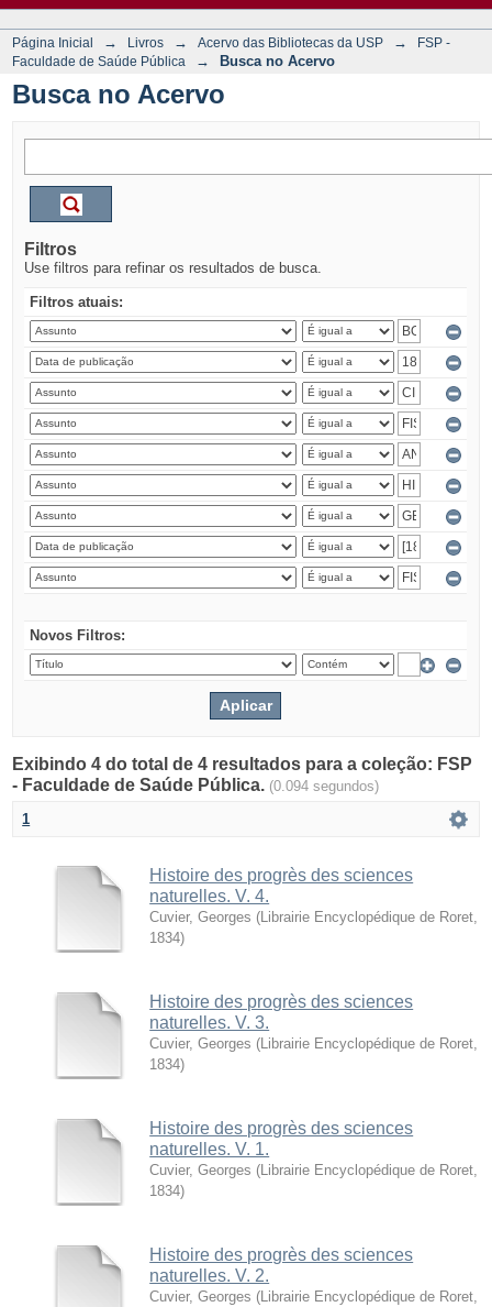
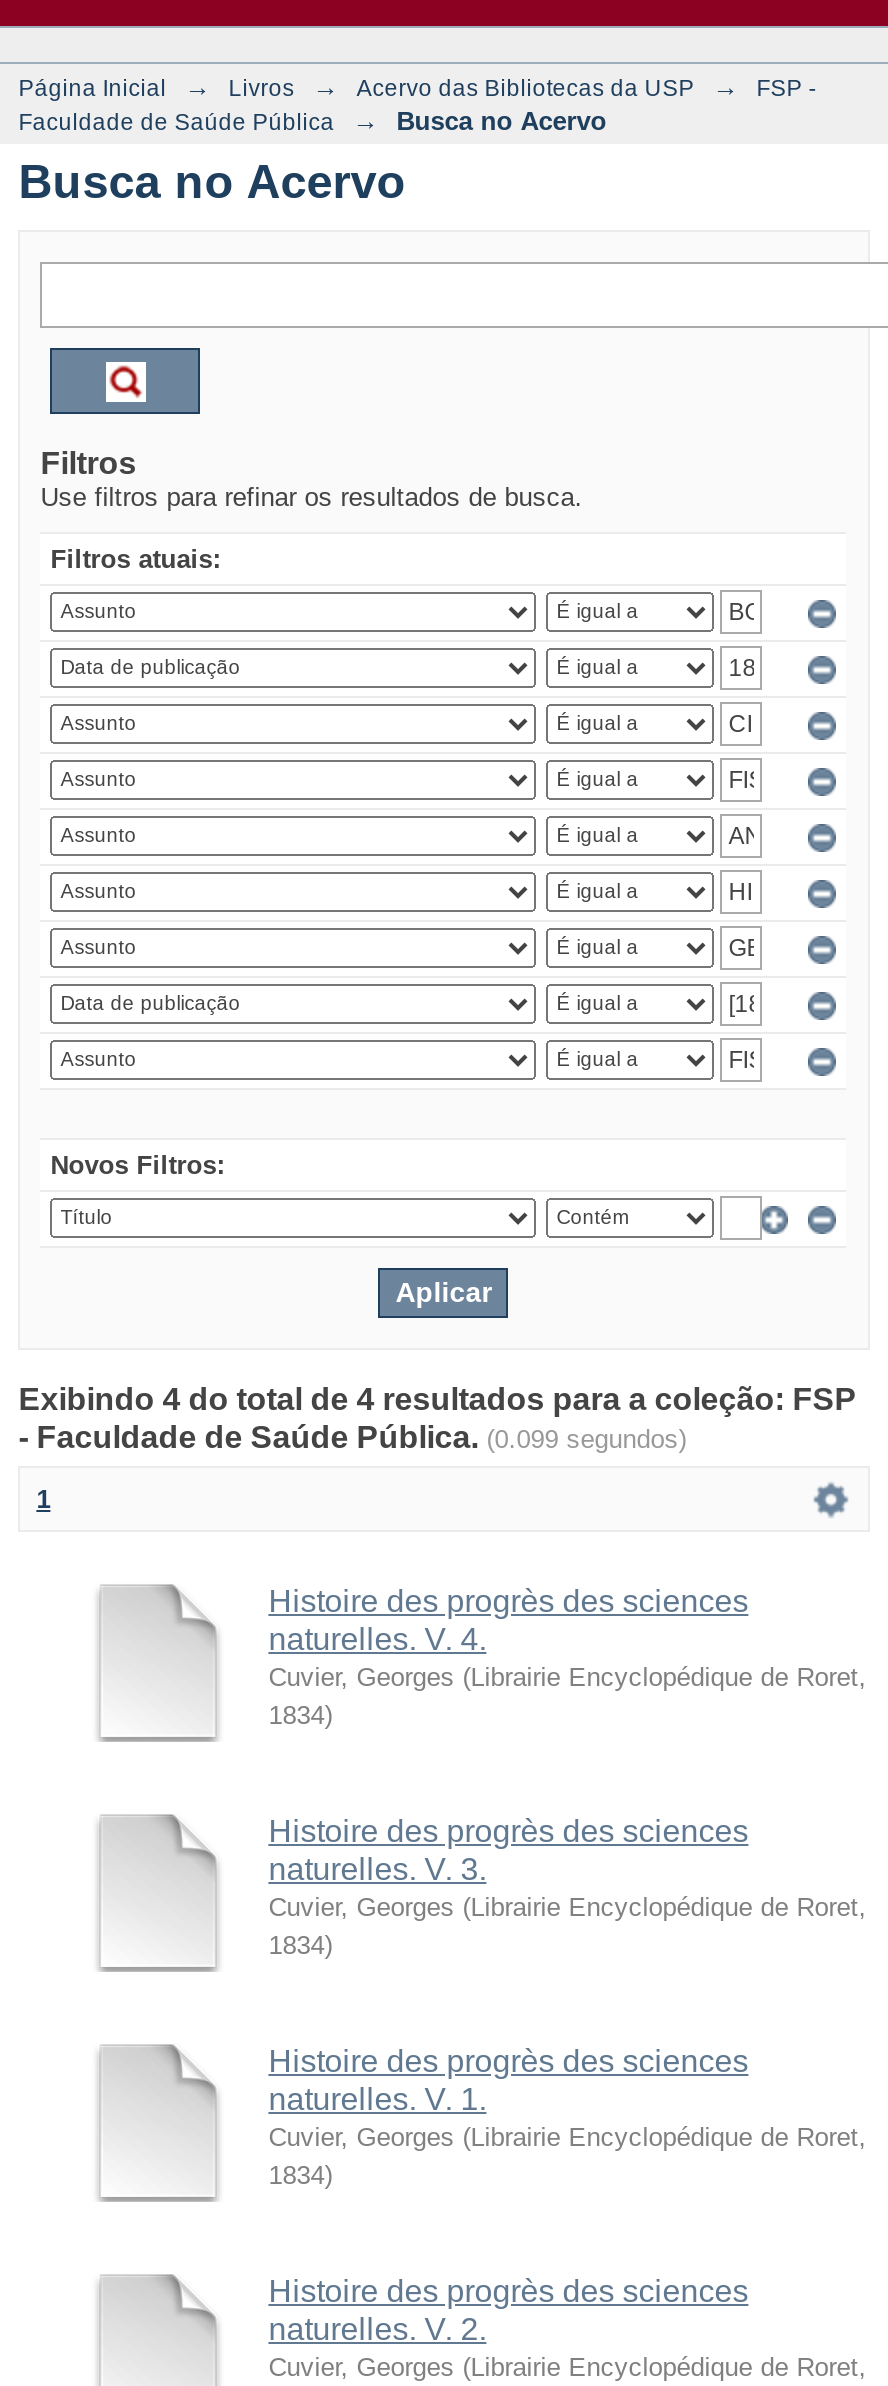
[12,776,379,794] - Faculdade de Saúde Pública. (0.094 segundos) -> [18,1420,686,1454] - Faculdade de Saúde Pública. (0.099 segundos)

